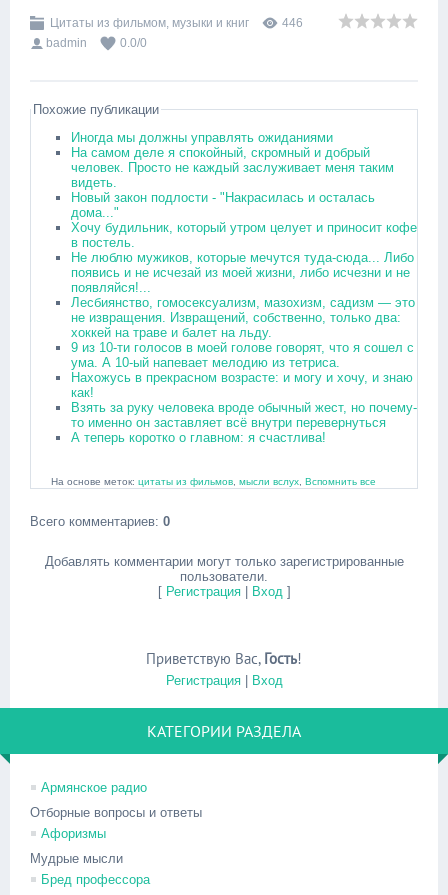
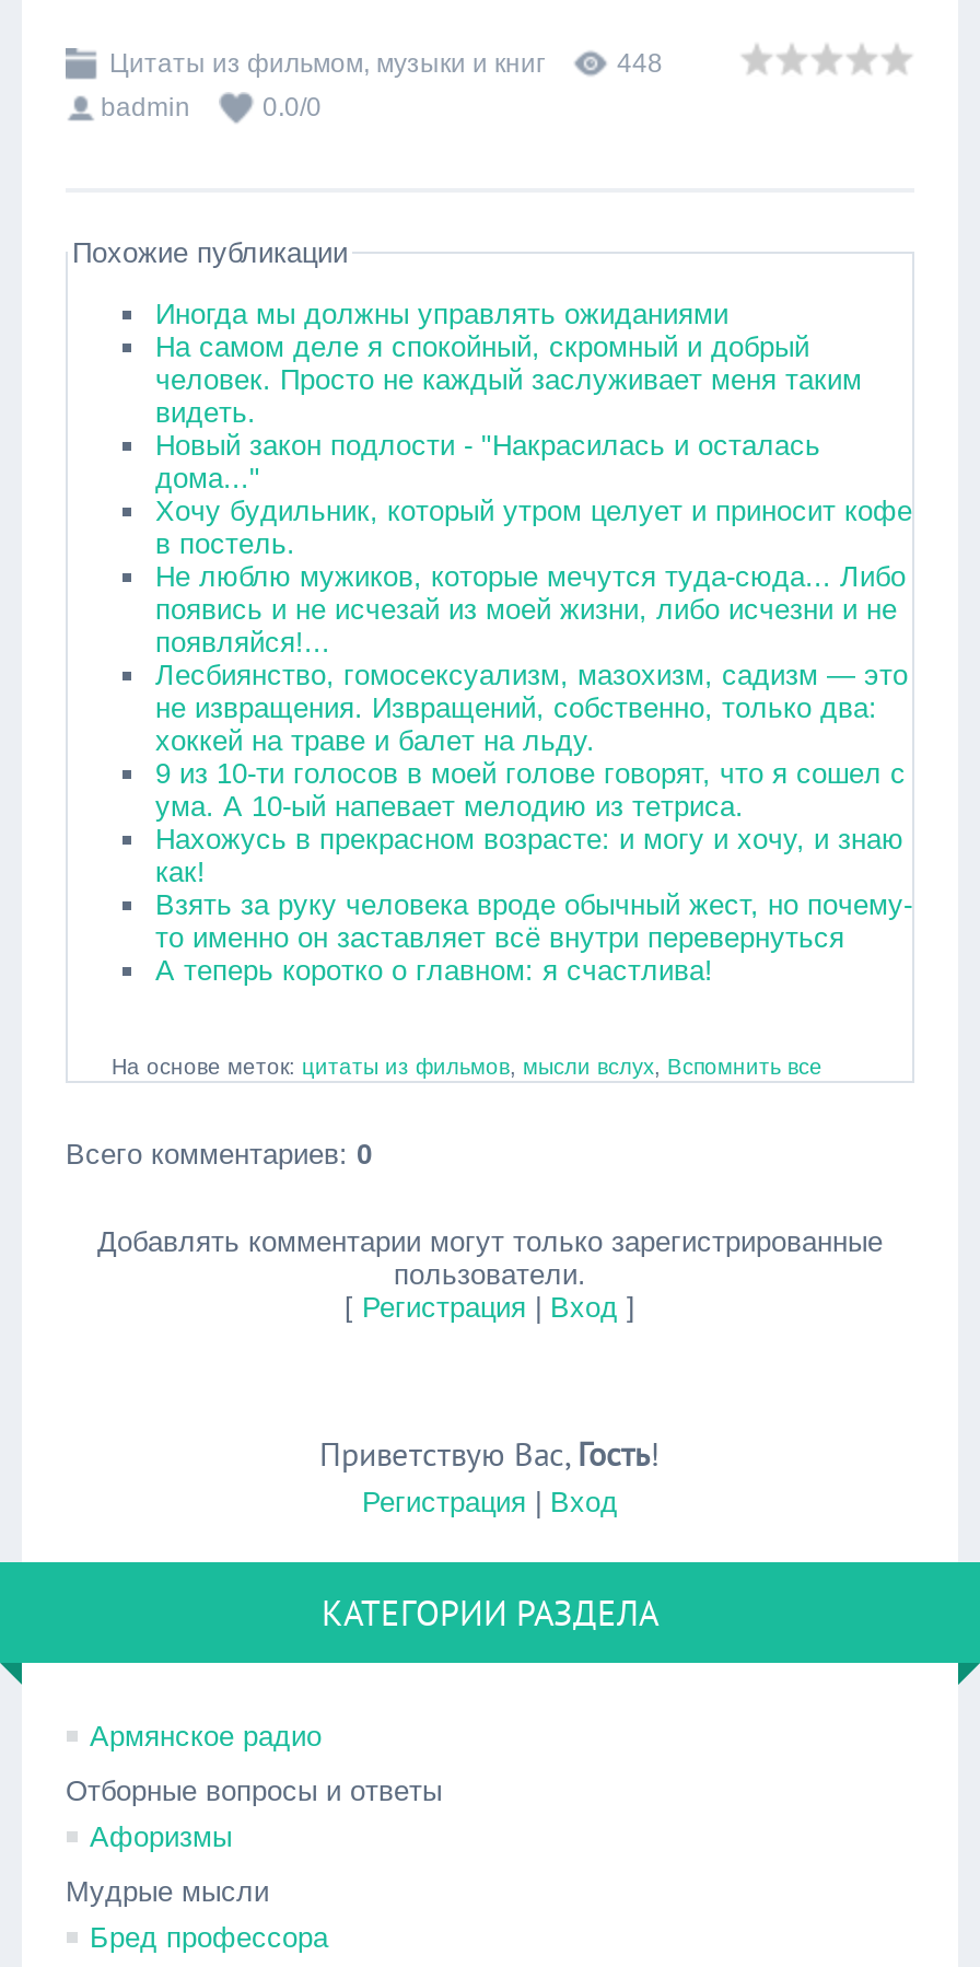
[282,16,303,30] 446 -> [617,48,663,79] 448

